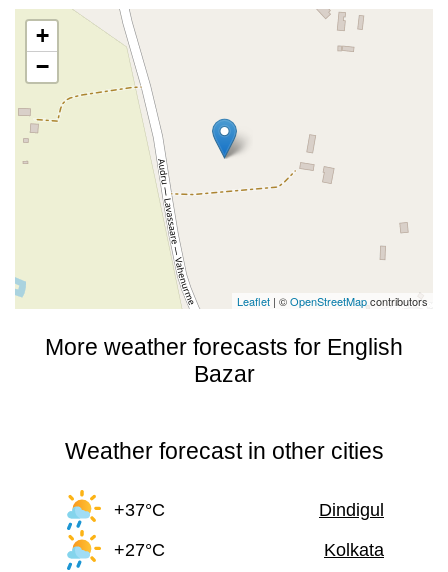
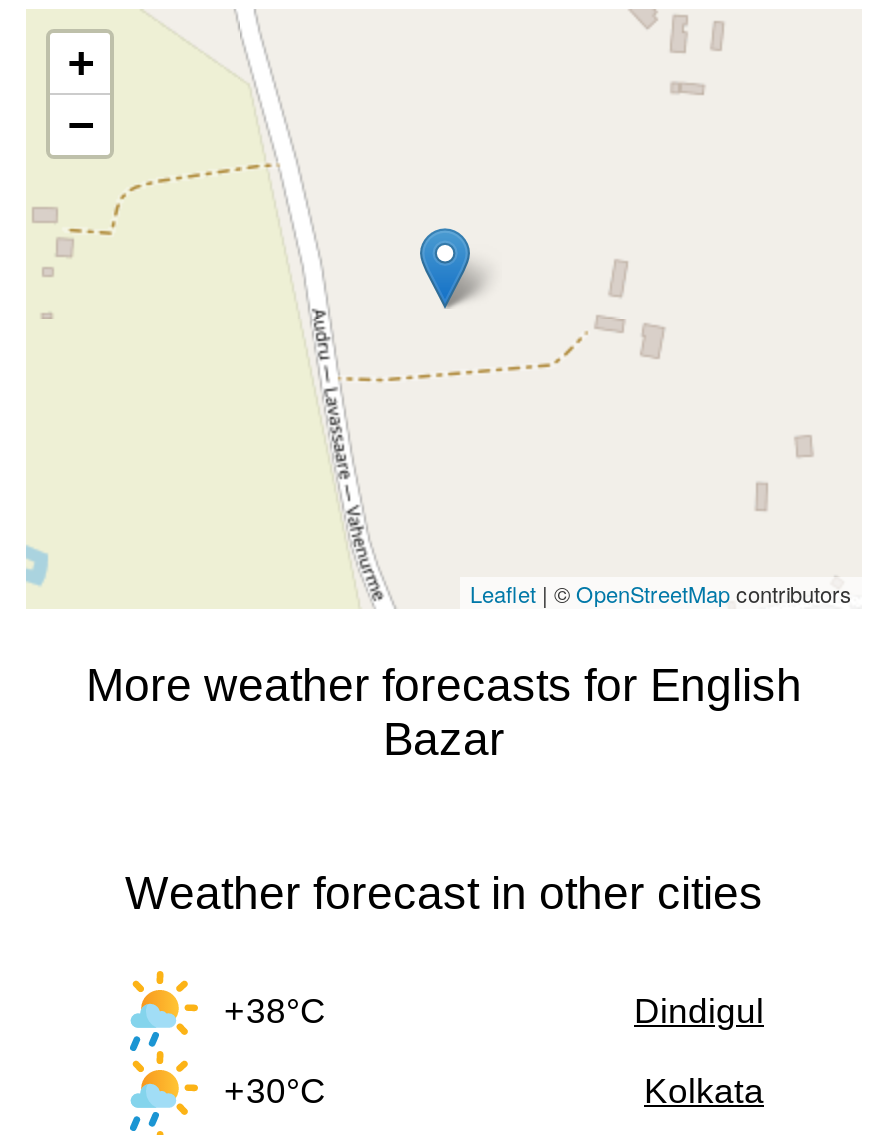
[114,499,165,519] +37°C -> [224,990,326,1030] +38°C
[114,539,165,559] +27°C -> [224,1070,326,1110] +30°C

